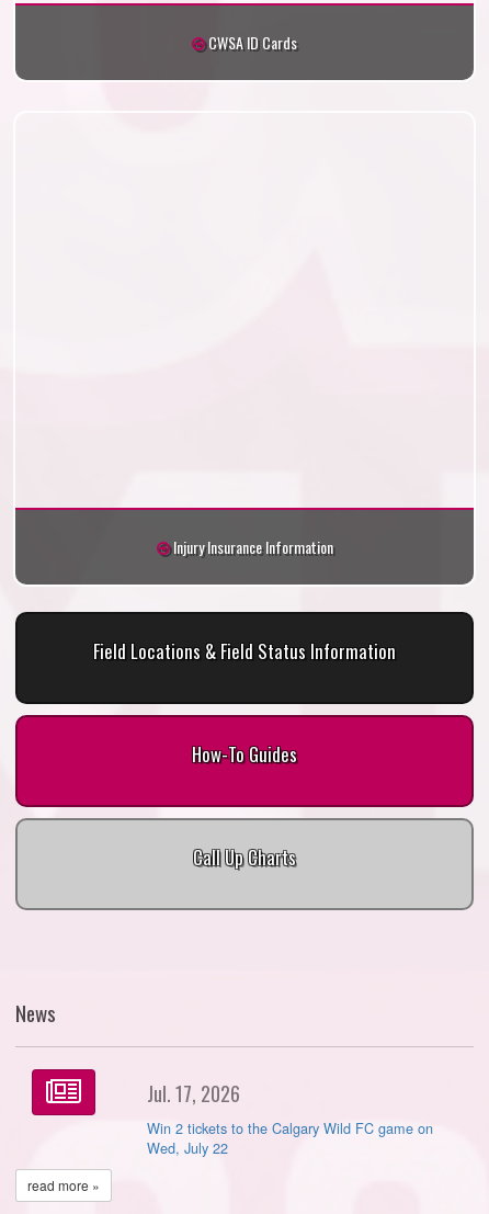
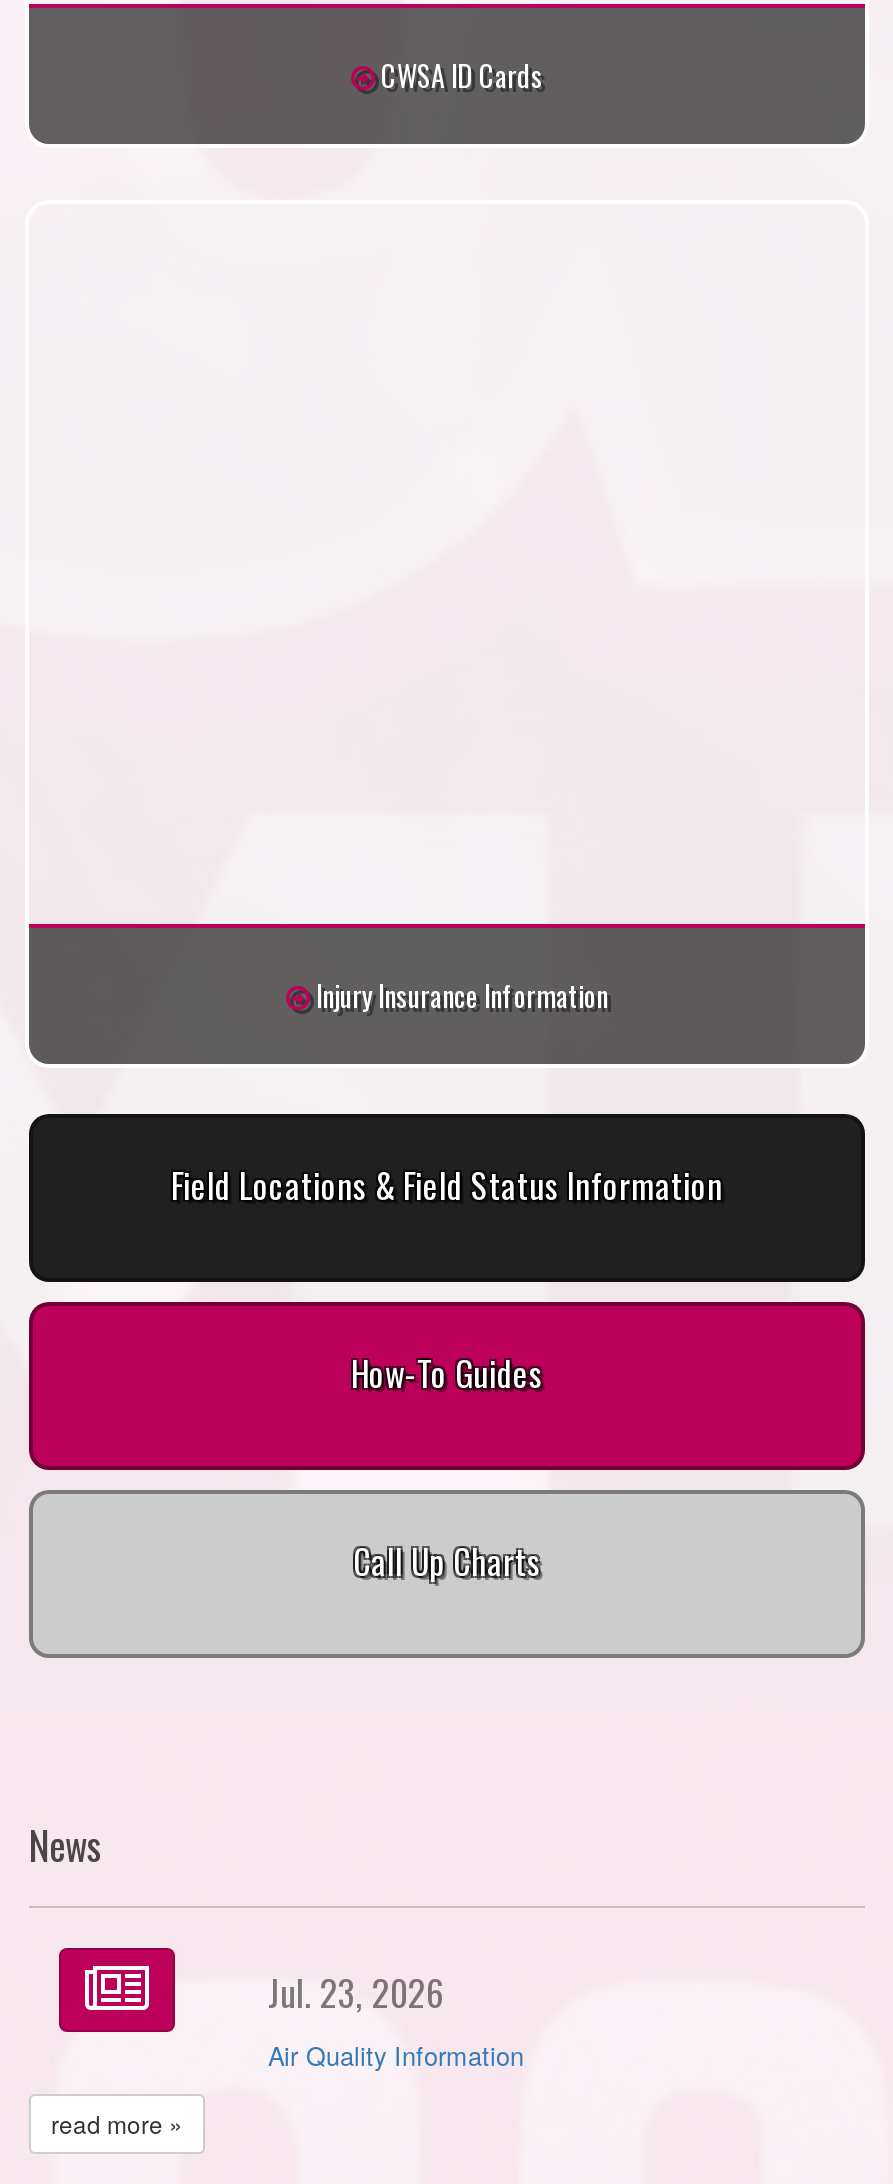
[146,1079,433,1158] Jul. 17, 2026 | Win 2 tickets to the Calgary Wild FC game on | Wed, July 22 -> [268,1966,524,2074] Jul. 23, 2026 | Air Quality Information

